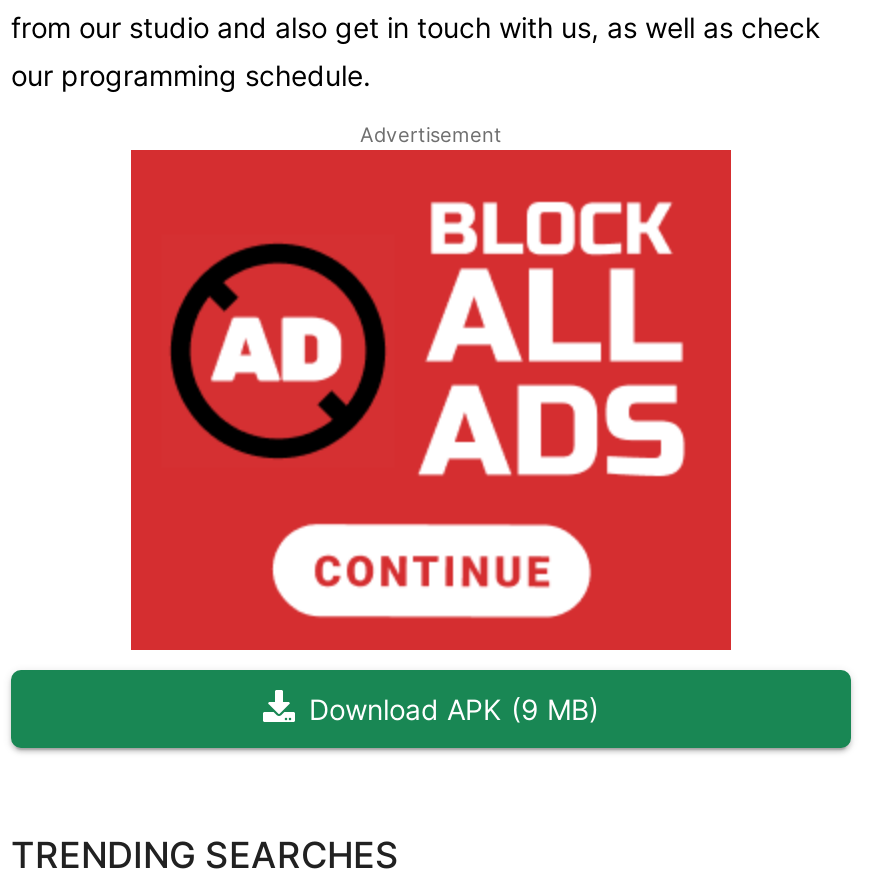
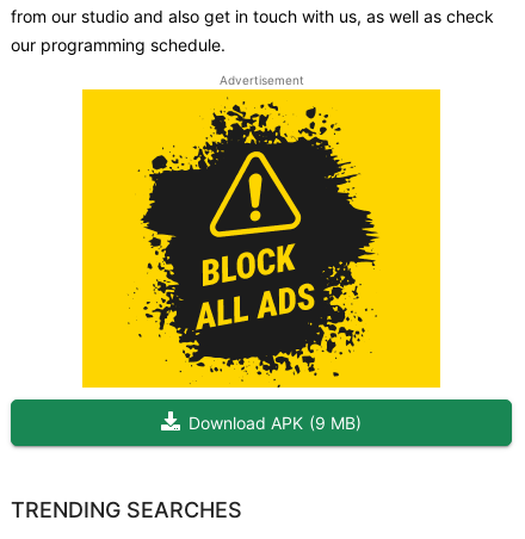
[129,148,733,652] [image] -> [81,88,441,389] [image]

